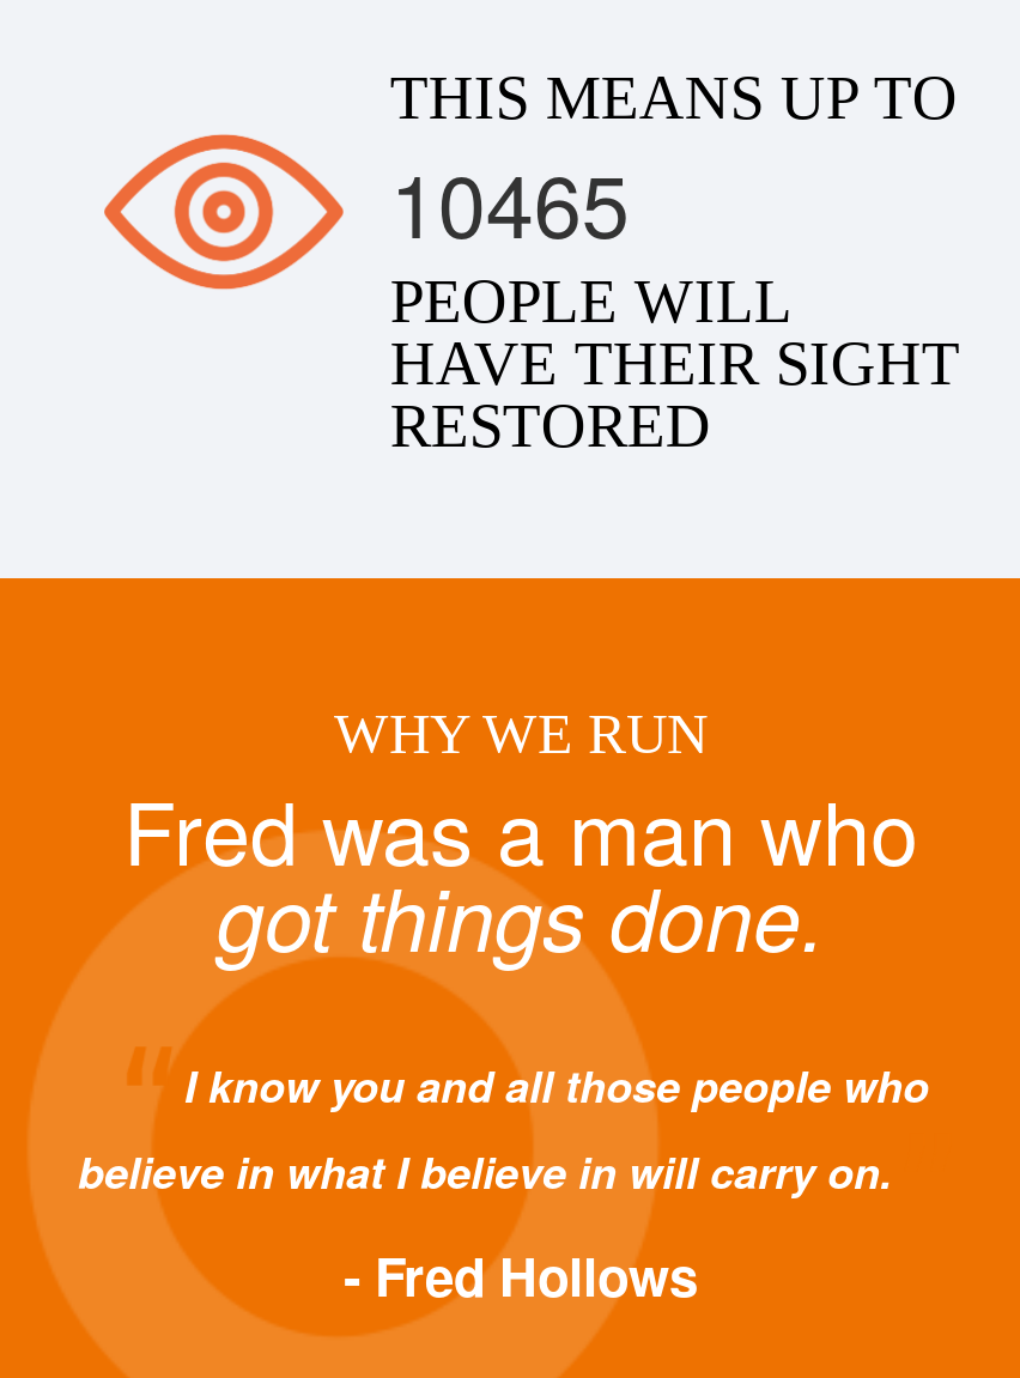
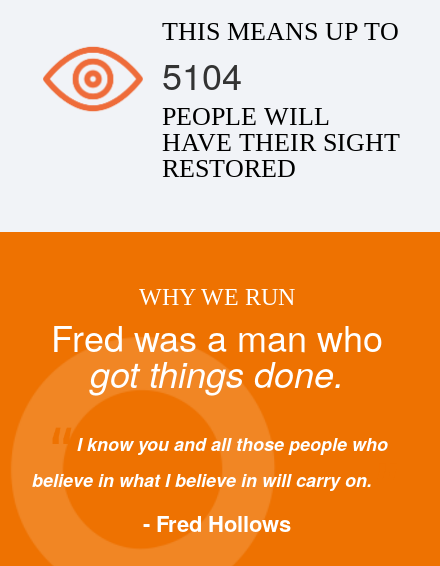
[390,139,629,261] 10465 -> [162,48,242,99] 5104

